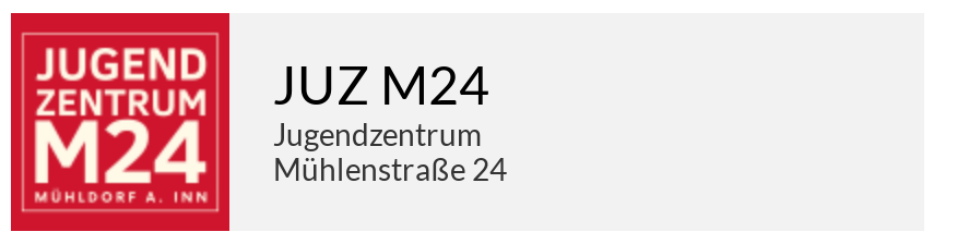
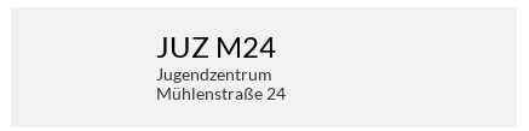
[9,11,232,233] [image] -> none

